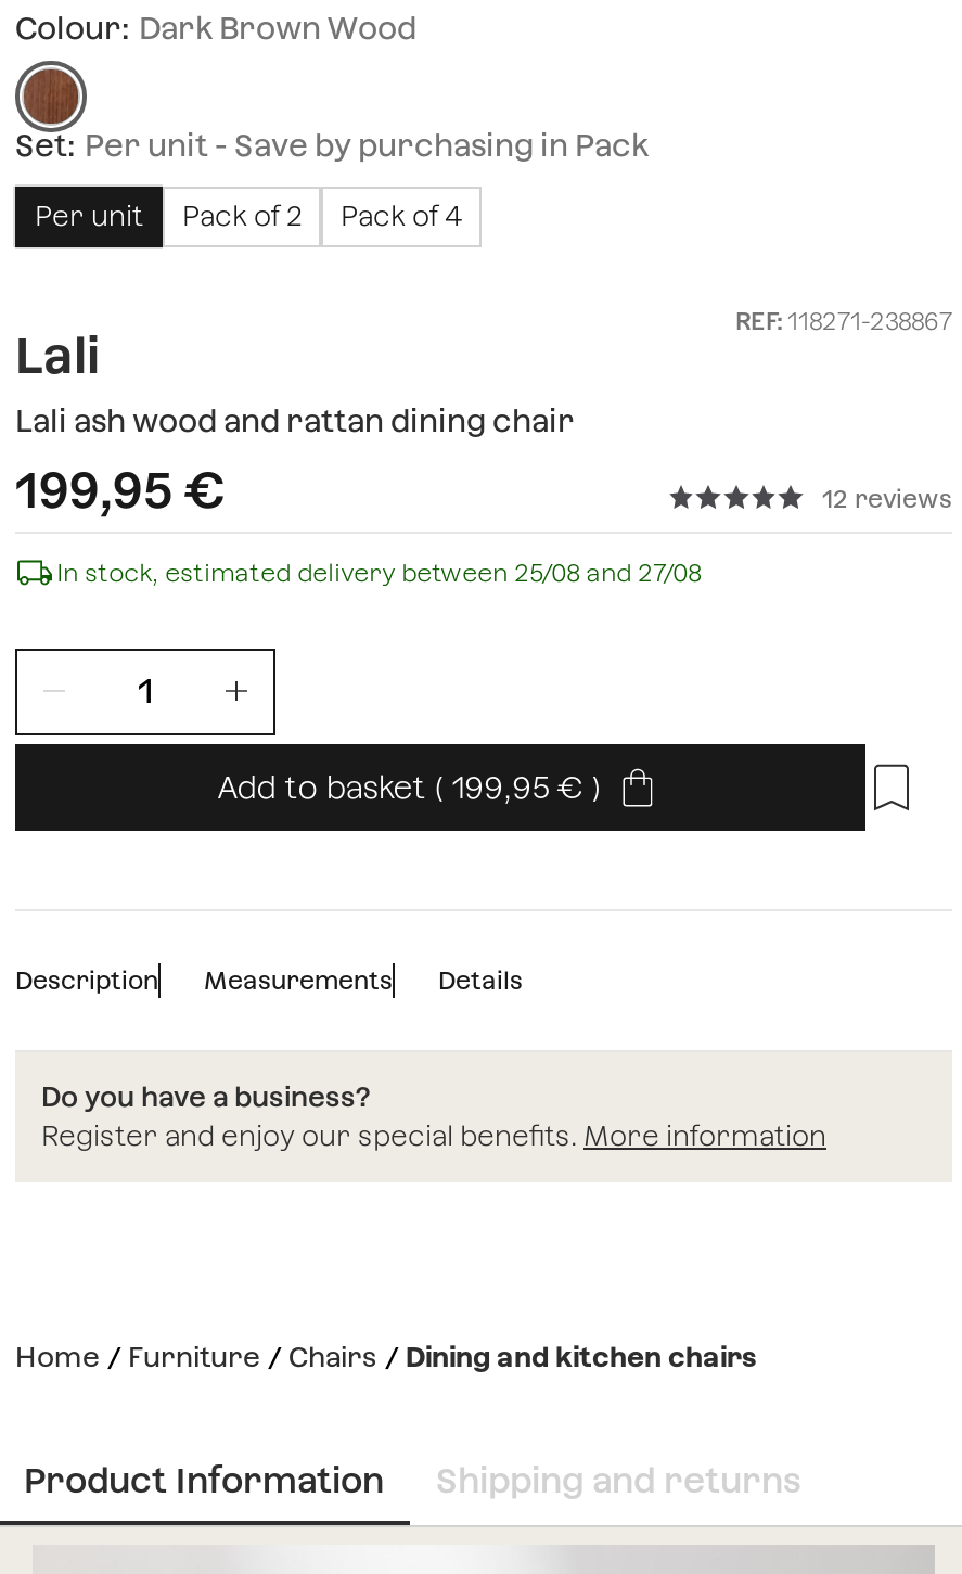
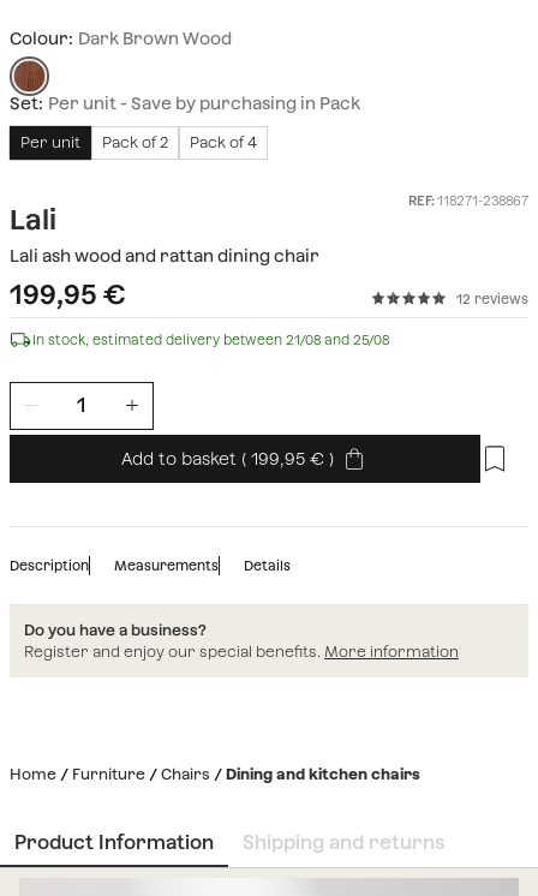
[57,557,701,588] In stock, estimated delivery between 25/08 and 27/08 -> [33,331,389,348] In stock, estimated delivery between 21/08 and 25/08

